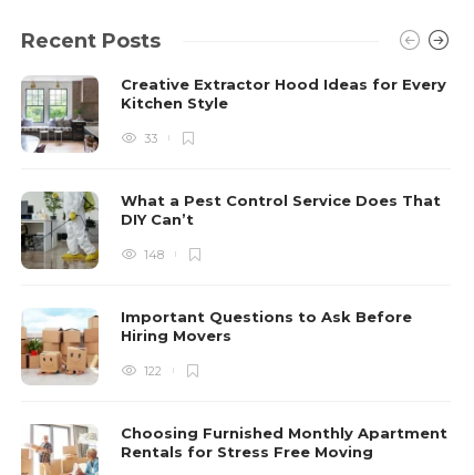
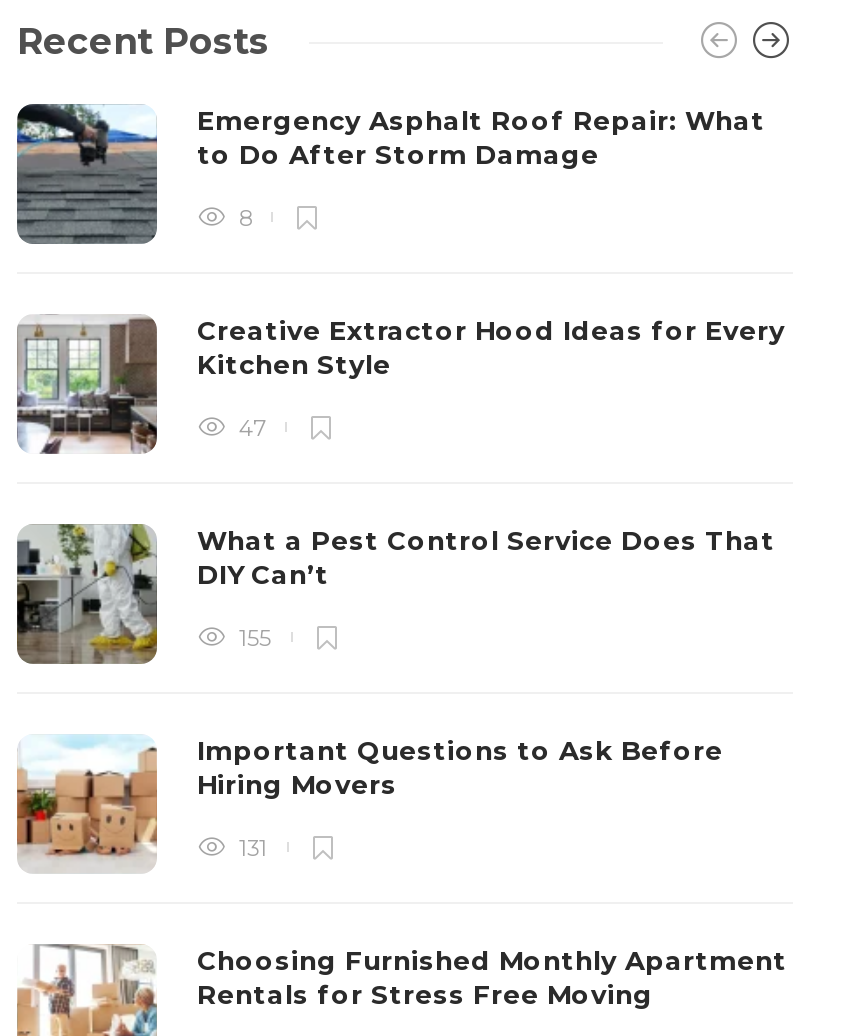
none -> [15,102,765,246] [image] | Emergency Asphalt Roof Repair: What | to Do After Storm Damage | 8
[141,130,157,146] 33 -> [233,413,265,441] 47
[141,247,164,262] 148 -> [233,623,271,651] 155
[141,363,162,378] 122 -> [233,833,267,861] 131

